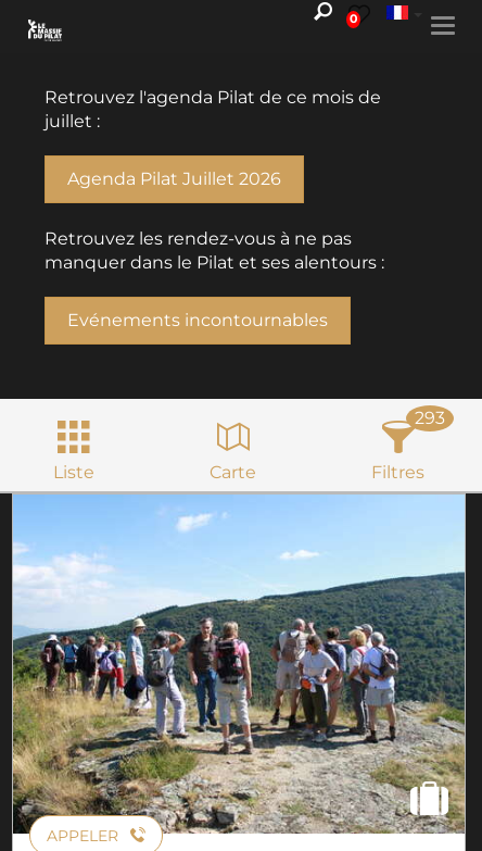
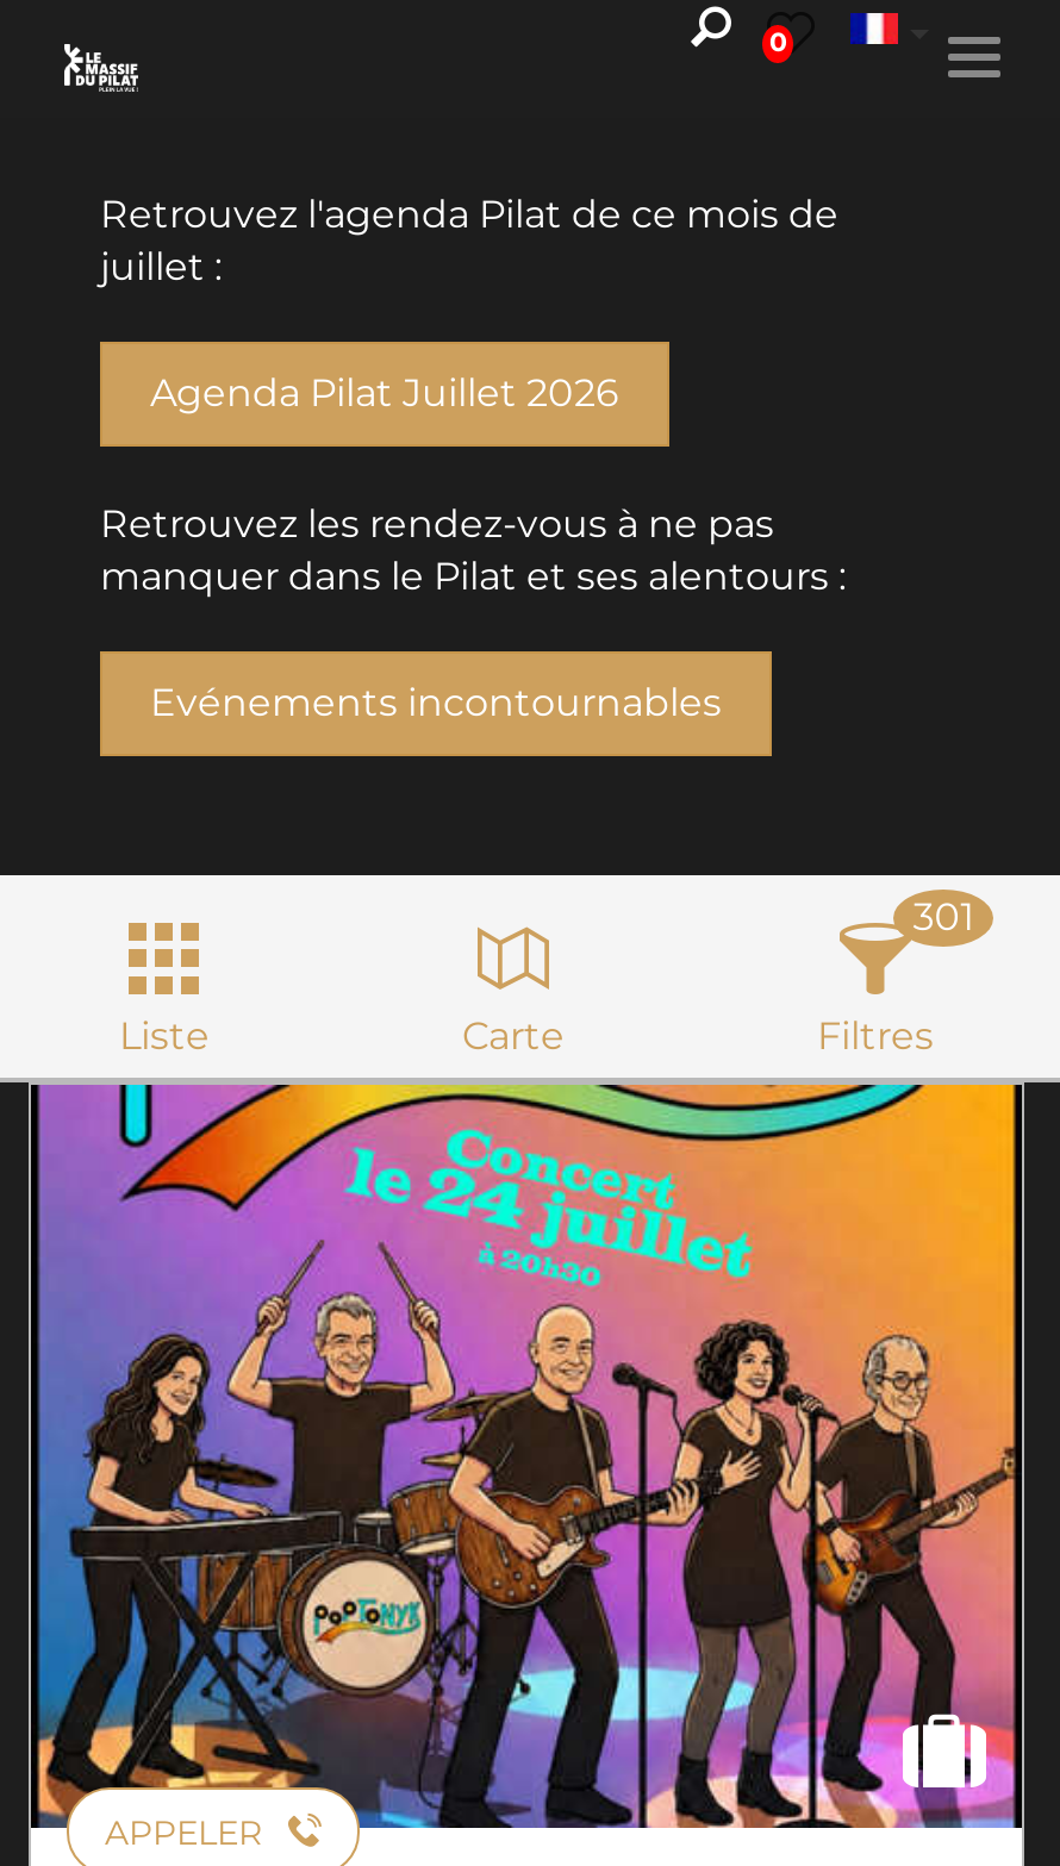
[415,408,445,428] 293 -> [913,894,975,940] 301
[12,493,466,835] [image] -> [31,1082,1022,1830] [image]

